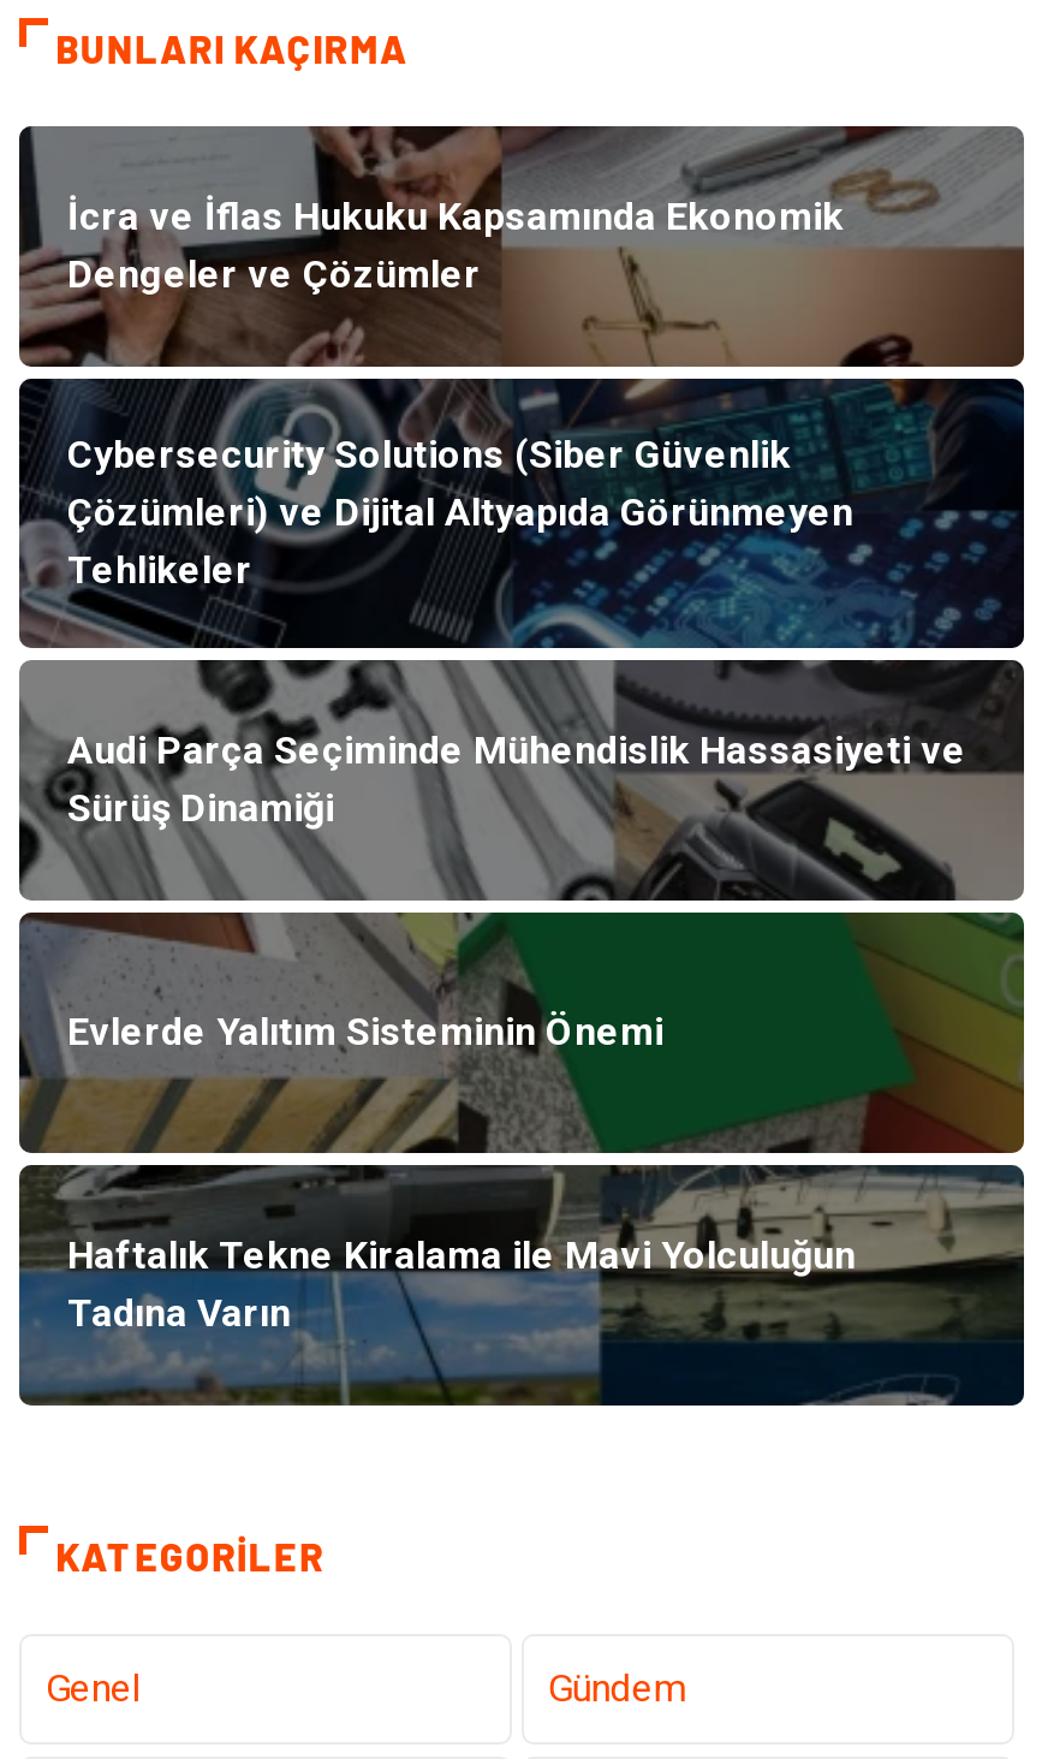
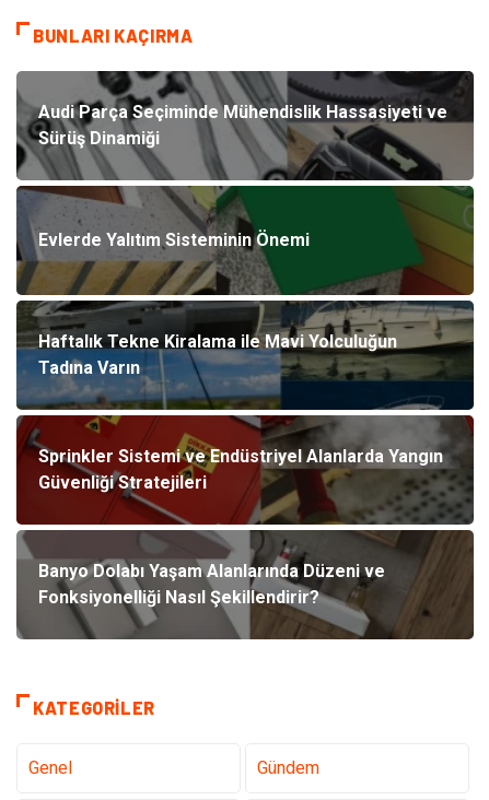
[17,126,1026,650] [image] | İcra ve İflas Hukuku Kapsamında Ekonomik | Dengeler ve Çözümler -> none
[67,432,853,593] Cybersecurity Solutions (Siber Güvenlik | Çözümleri) ve Dijital Altyapıda Görünmeyen | Tehlikeler -> none
moved [17,715,966,1336] -> [15,96,447,378]: [image] | Audi Parça Seçiminde Mühendislik Hassasiyeti ve | Sürüş Dinamiği | Evlerde Yalıtım Sisteminin Önemi | Haftalık Tekne Kiralama ile Mavi Yolculuğun | Tadına Varın
none -> [15,414,474,639] [image] | Sprinkler Sistemi ve Endüstriyel Alanlarda Yangın | Güvenliği Stratejileri
none -> [38,561,385,608] Banyo Dolabı Yaşam Alanlarında Düzeni ve | Fonksiyonelliği Nasıl Şekillendirir?

